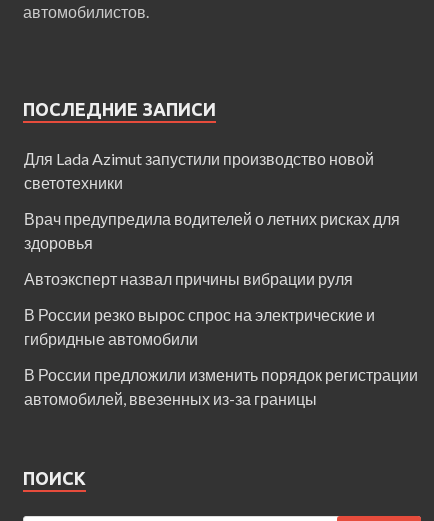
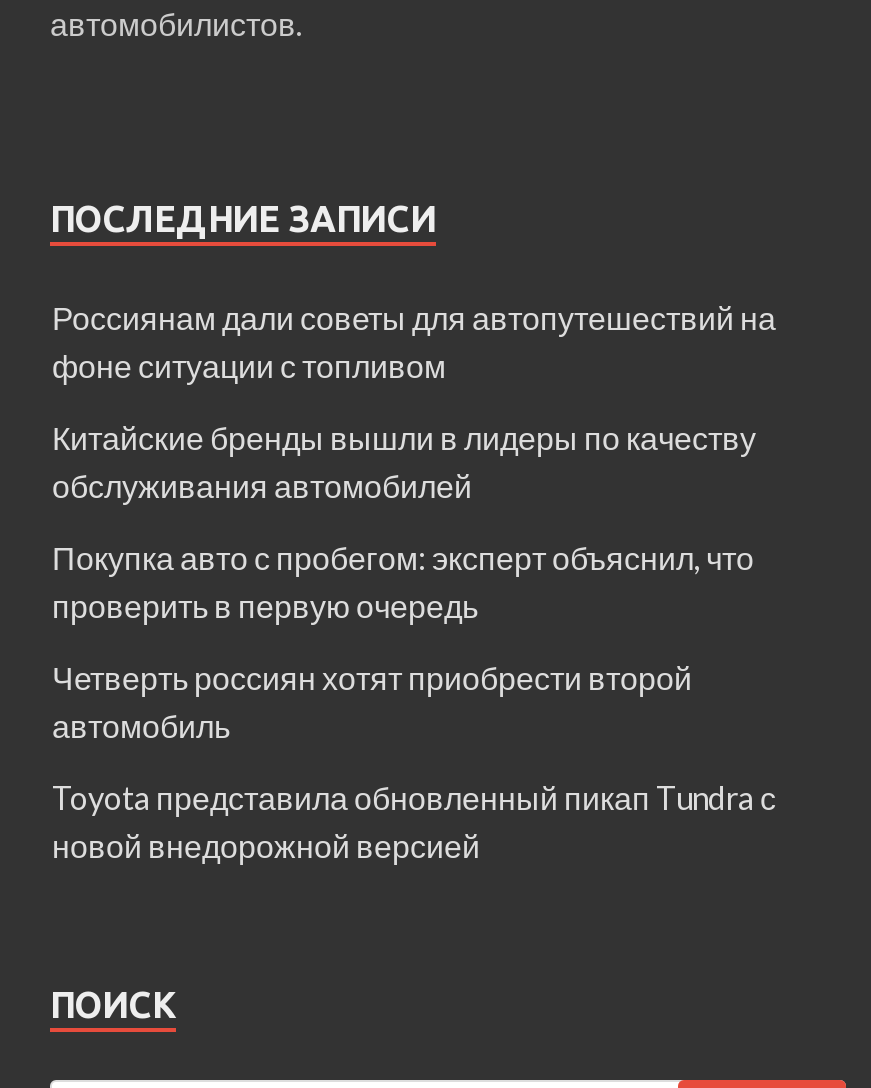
[24,149,374,192] Для Lada Azimut запустили производство новой | светотехники -> [52,298,776,384] Россиянам дали советы для автопутешествий на | фоне ситуации с топливом
[24,209,400,252] Врач предупредила водителей о летних рисках для | здоровья -> [52,418,756,504] Китайские бренды вышли в лидеры по качеству | обслуживания автомобилей
[24,269,353,288] Автоэксперт назвал причины вибрации руля -> [52,538,754,624] Покупка авто с пробегом: эксперт объяснил, что | проверить в первую очередь
[24,305,375,348] В России резко вырос спрос на электрические и | гибридные автомобили -> [52,658,692,744] Четверть россиян хотят приобрести второй | автомобиль
[24,365,418,408] В России предложили изменить порядок регистрации | автомобилей, ввезенных из-за границы -> [52,778,776,864] Toyota представила обновленный пикап Tundra с | новой внедорожной версией

